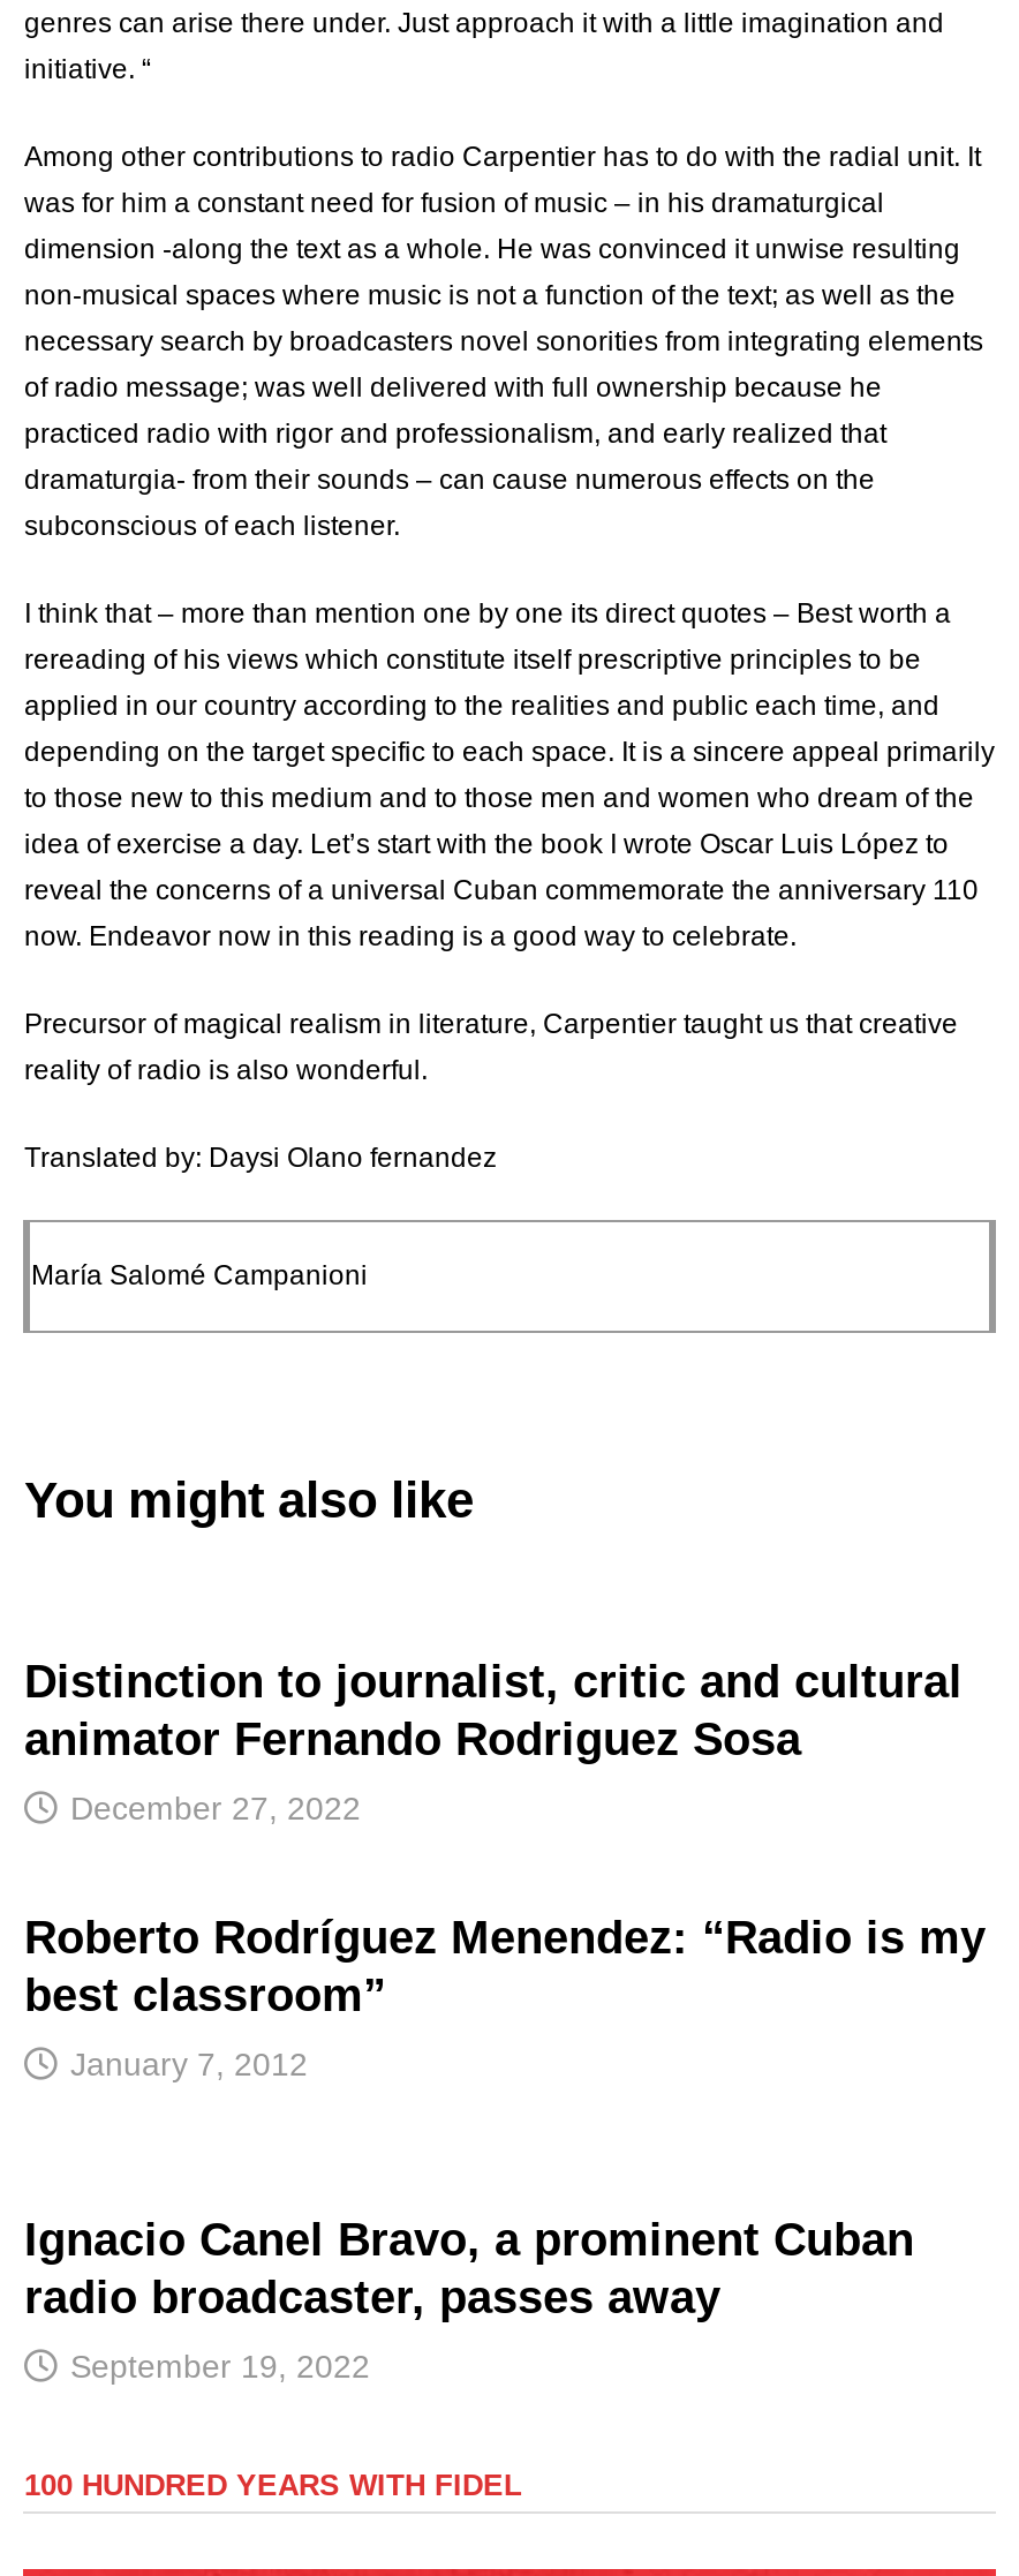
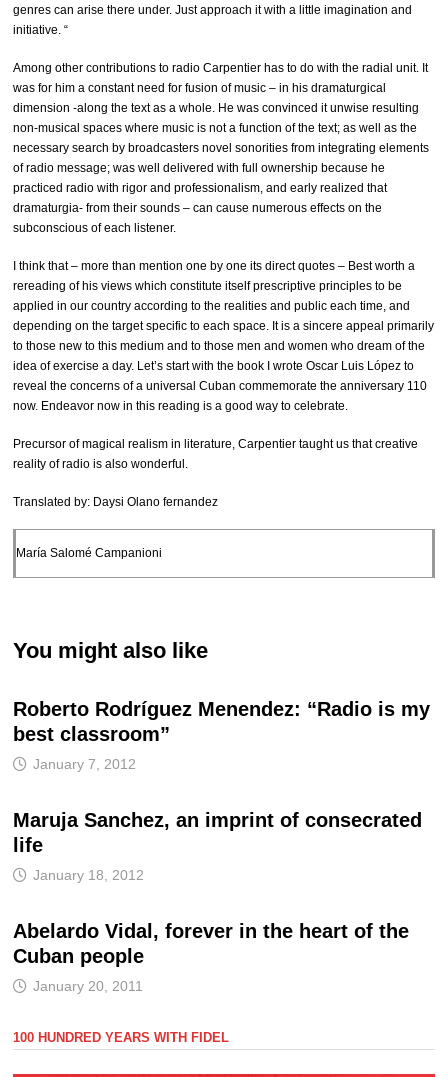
[24,1657,962,1827] Distinction to journalist, critic and cultural | animator Fernando Rodriguez Sosa | December 27, 2022 -> none
moved [24,1913,985,2083] -> [13,698,430,772]: Roberto Rodríguez Menendez: “Radio is my | best classroom” | January 7, 2012
[24,2215,914,2386] Ignacio Canel Bravo, a prominent Cuban | radio broadcaster, passes away | September 19, 2022 -> [13,809,422,994] Maruja Sanchez, an imprint of consecrated | life | January 18, 2012 | Abelardo Vidal, forever in the heart of the | Cuban people | January 20, 2011

